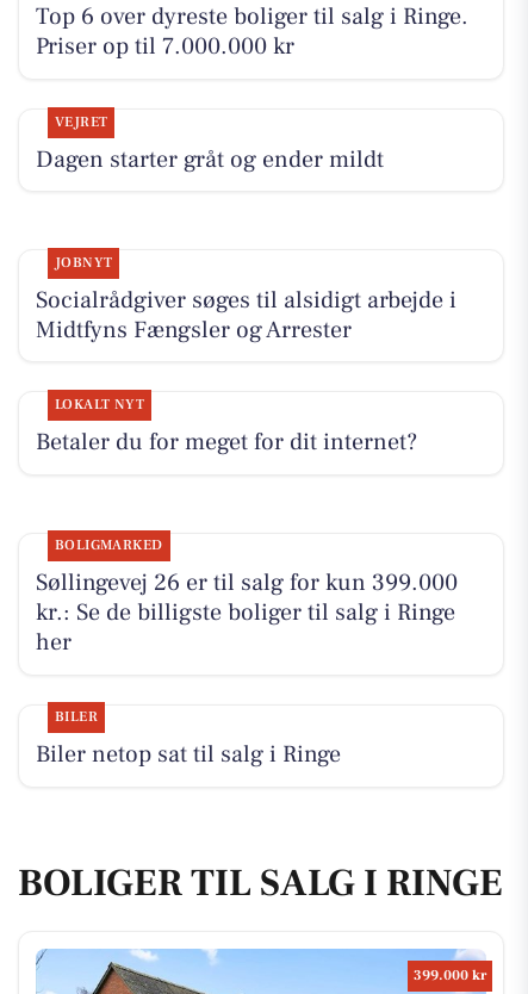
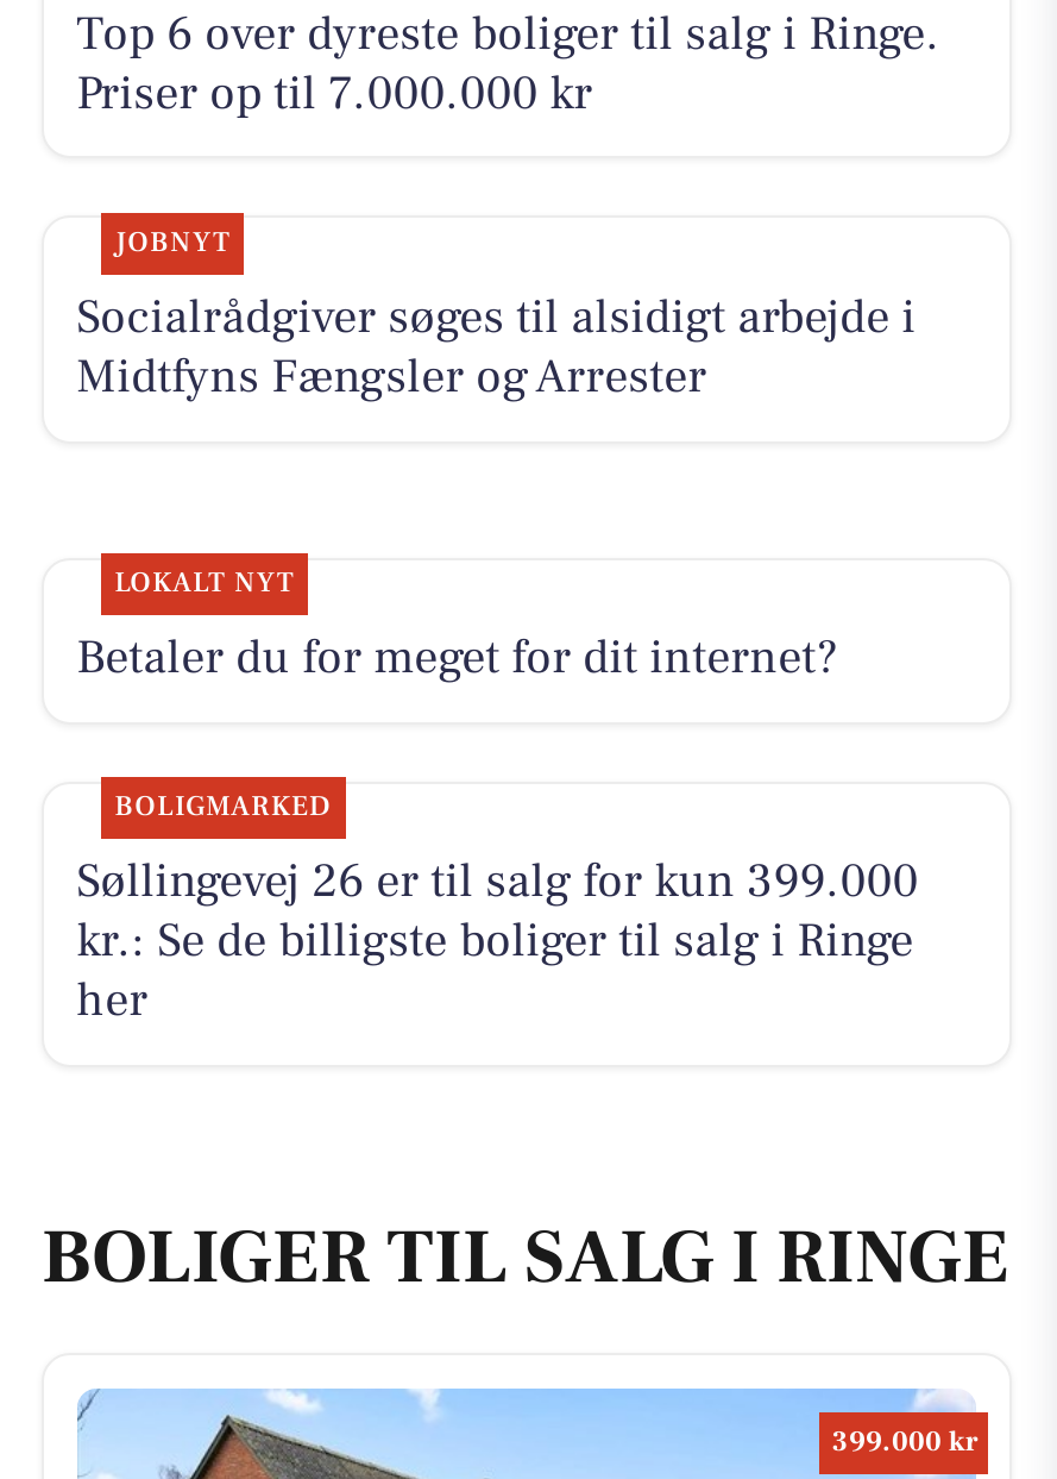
[35,113,383,175] VEJRET | Dagen starter gråt og ender mildt -> none
[35,708,340,770] BILER | Biler netop sat til salg i Ringe -> none

